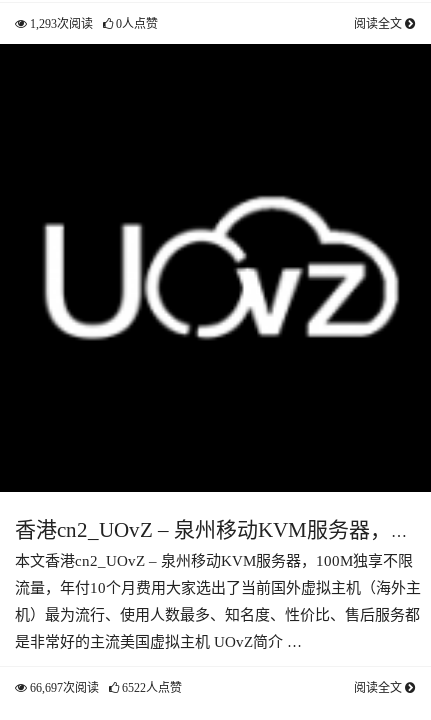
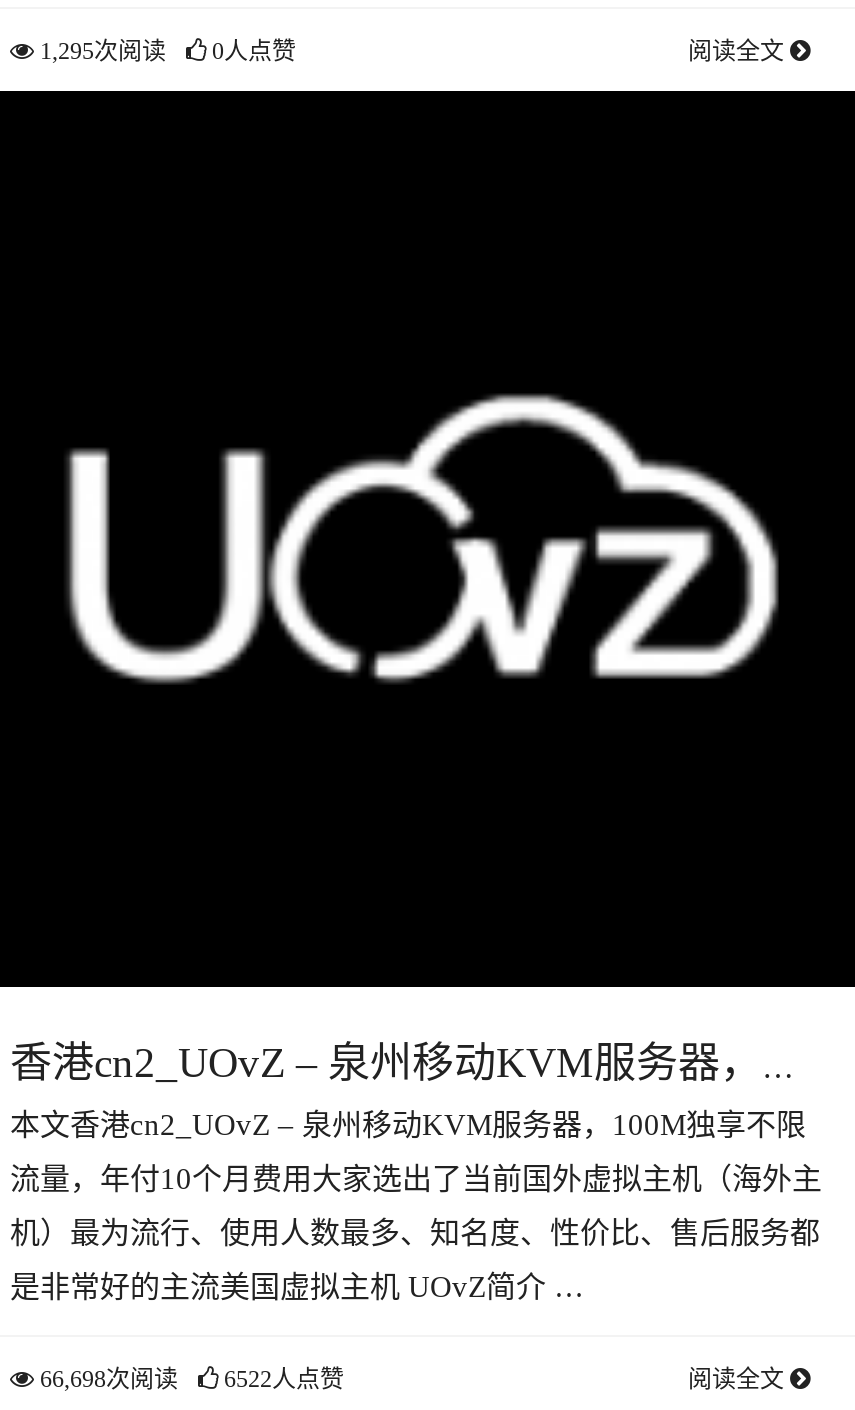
[27,17,158,31] 1,293次阅读 0人点赞 -> [34,38,296,66] 1,295次阅读 0人点赞
[27,681,182,695] 66,697次阅读 6522人点赞 -> [34,1366,344,1394] 66,698次阅读 6522人点赞

